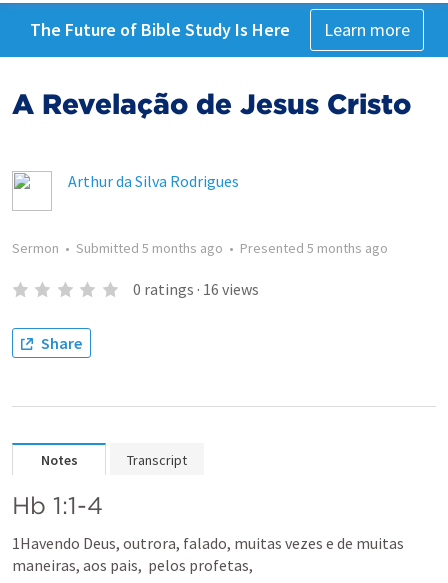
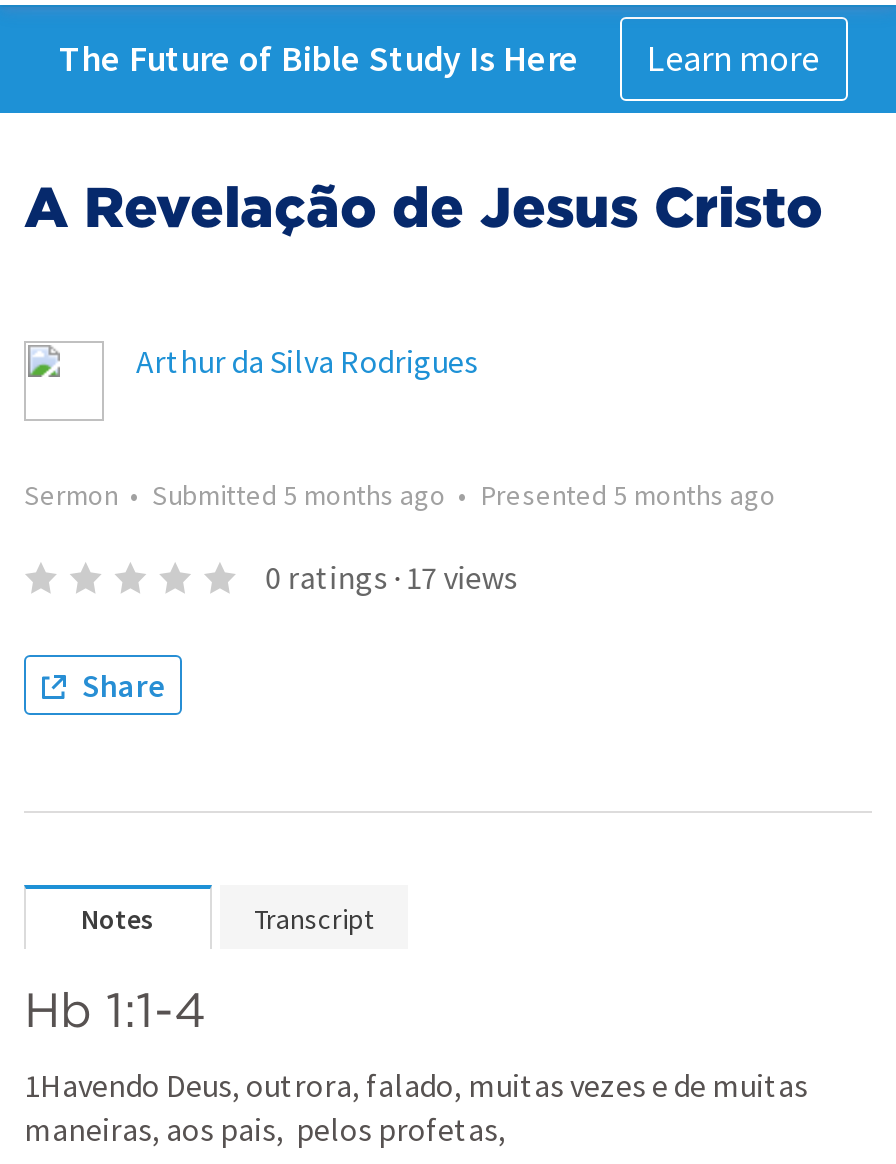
[133,279,259,299] 0 ratings · 16 views -> [265,557,517,597] 0 ratings · 17 views

